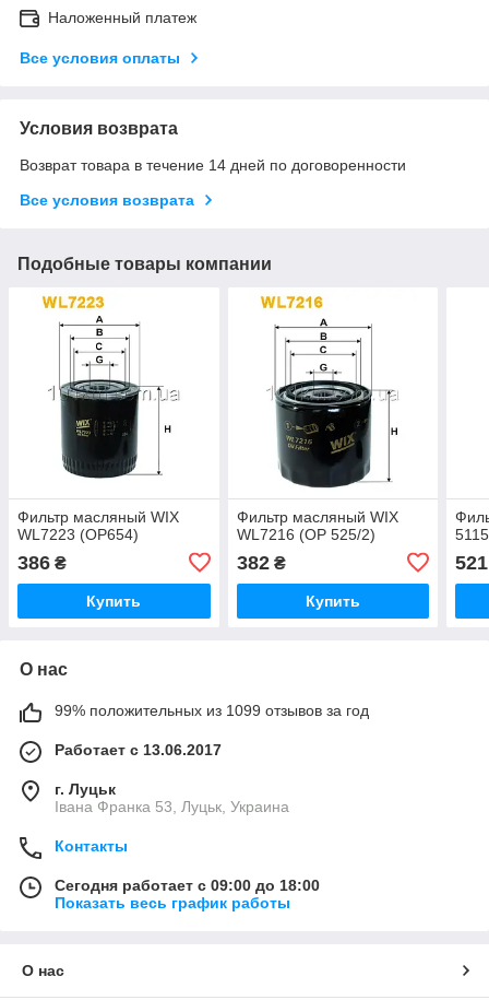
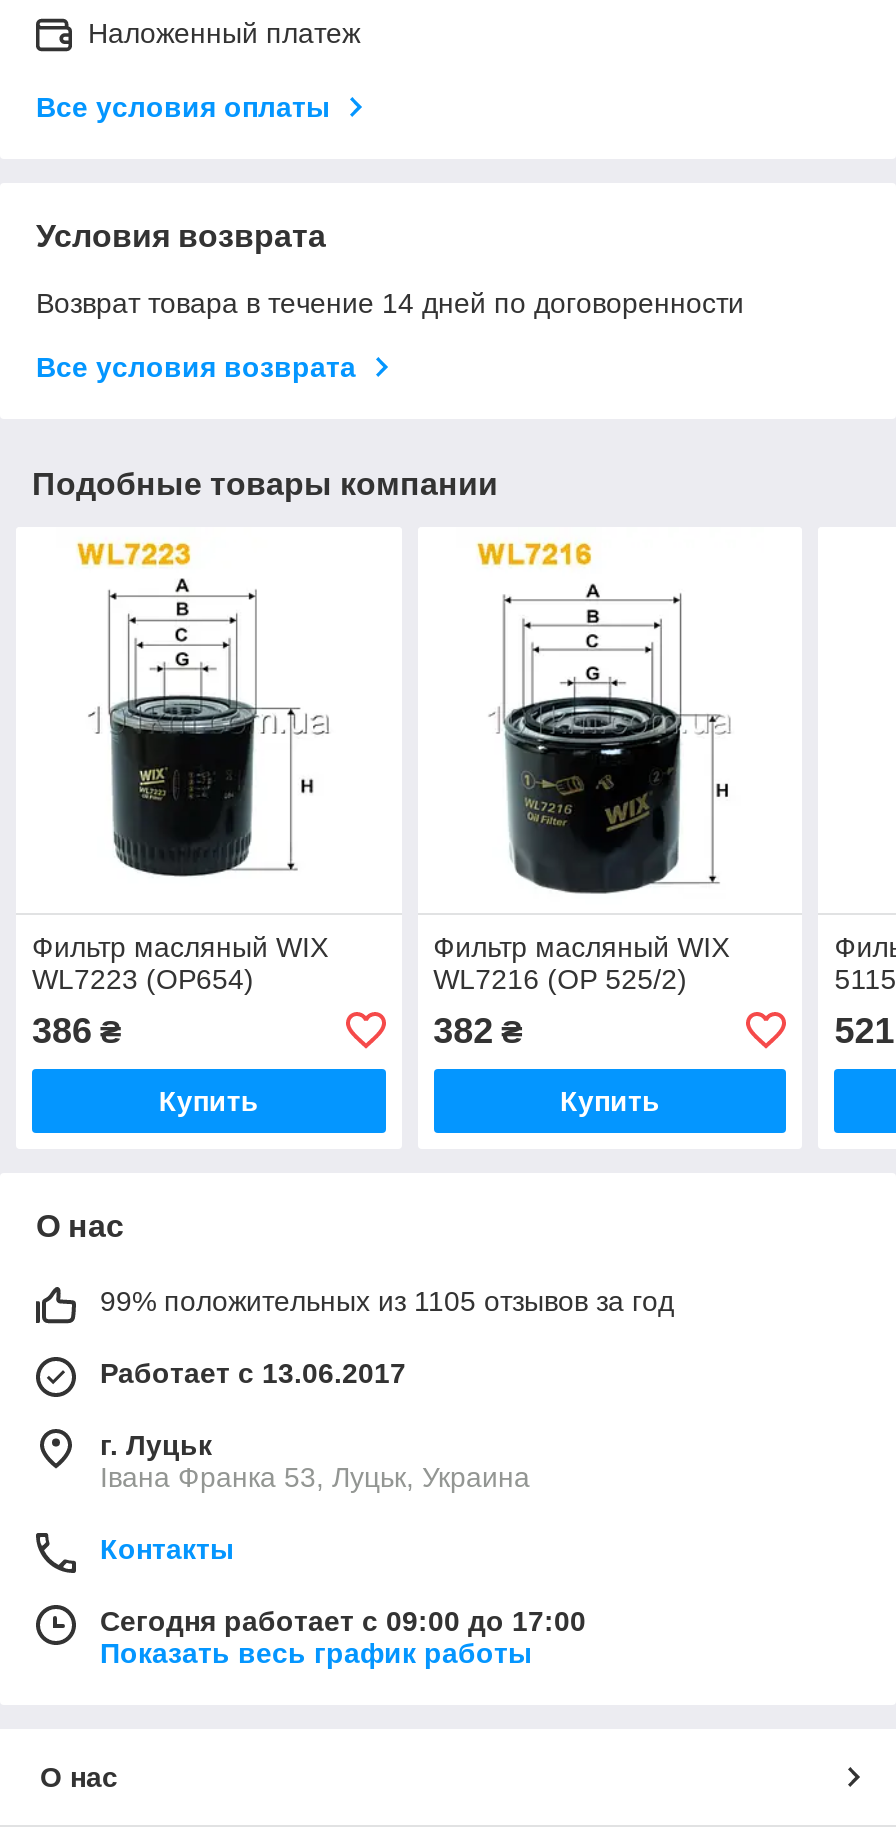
[55,701,369,719] 99% положительных из 1099 отзывов за год -> [100,1285,674,1317] 99% положительных из 1105 отзывов за год
[55,876,320,894] Сегодня работает с 09:00 до 18:00 -> [100,1605,586,1637] Сегодня работает с 09:00 до 17:00

